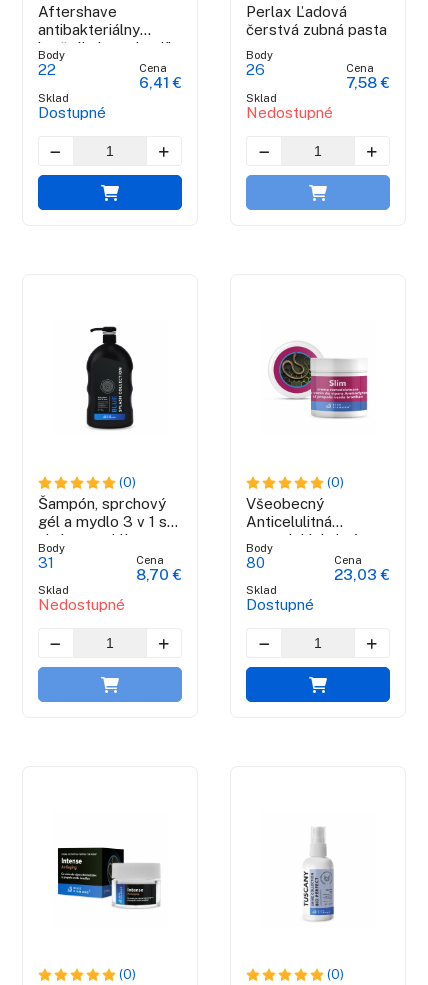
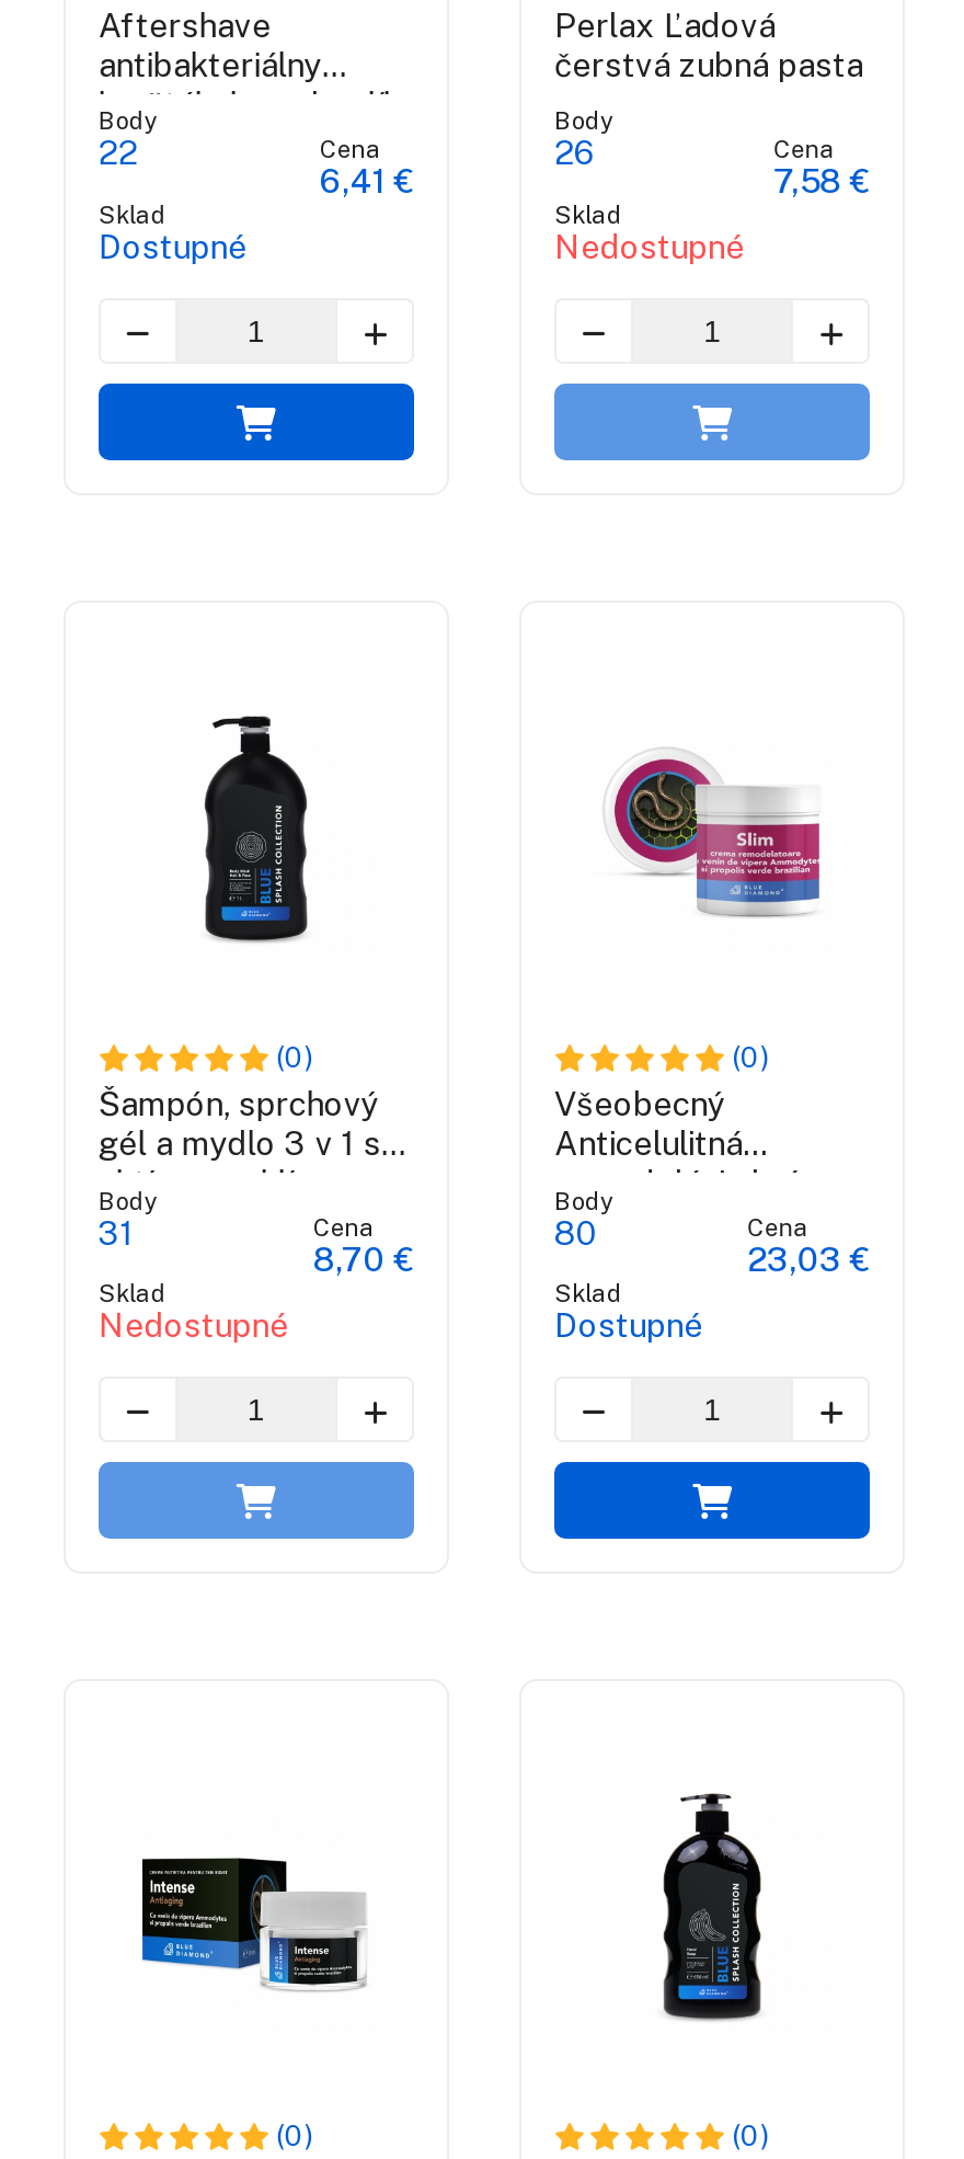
[296,818,340,921] [image] -> [662,1791,762,2021] [image]

